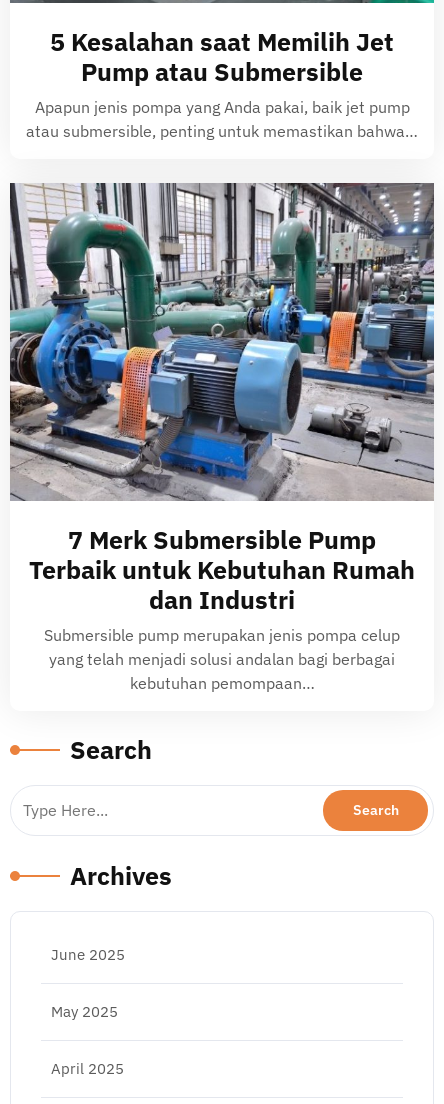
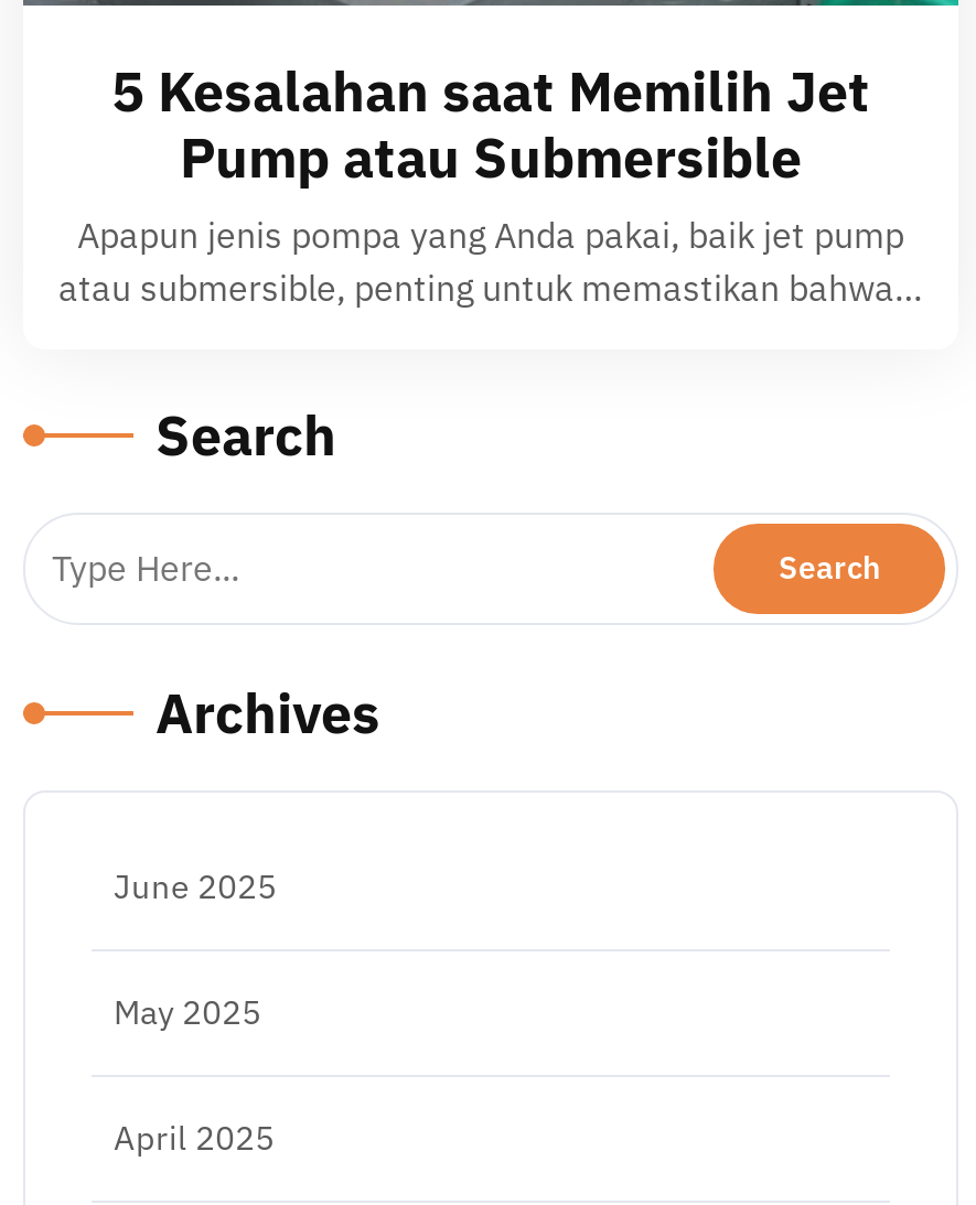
[9,182,435,693] [image] | 7 Merk Submersible Pump | Terbaik untuk Kebutuhan Rumah | dan Industri | Submersible pump merupakan jenis pompa celup | yang telah menjadi solusi andalan bagi berbagai | kebutuhan pemompaan… -> none

